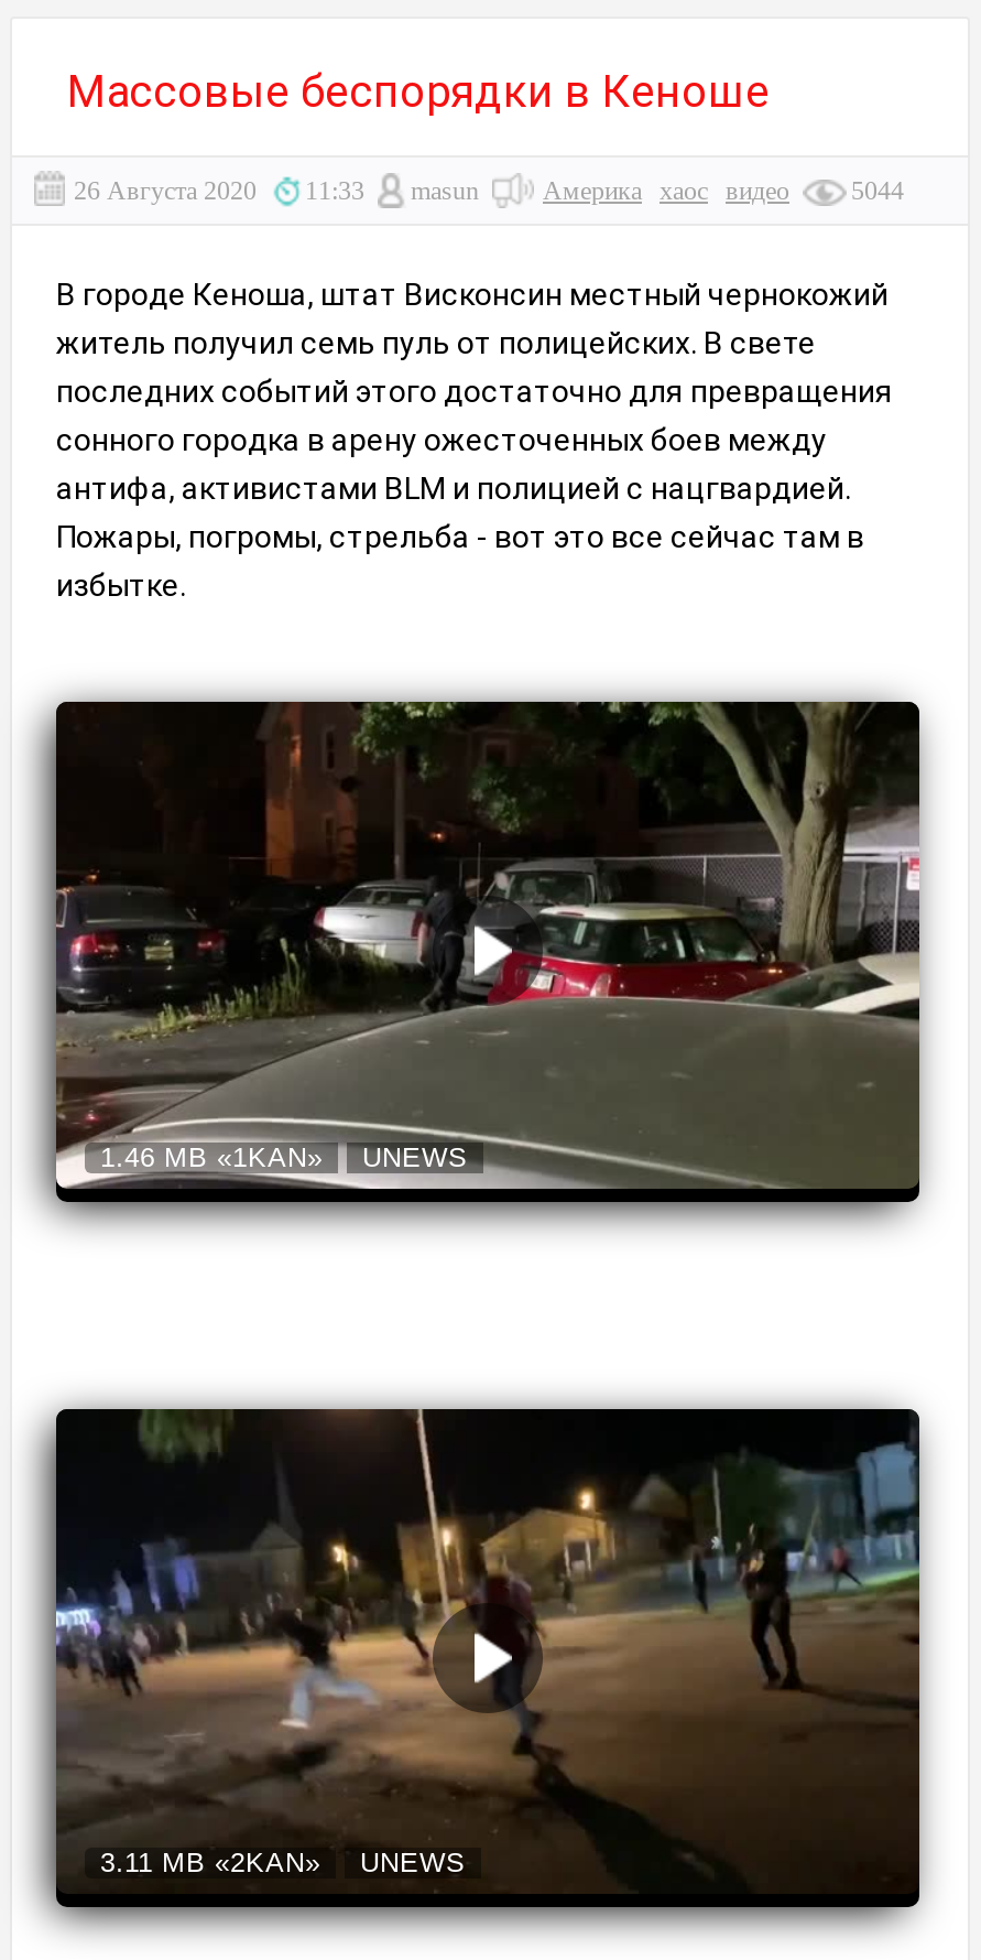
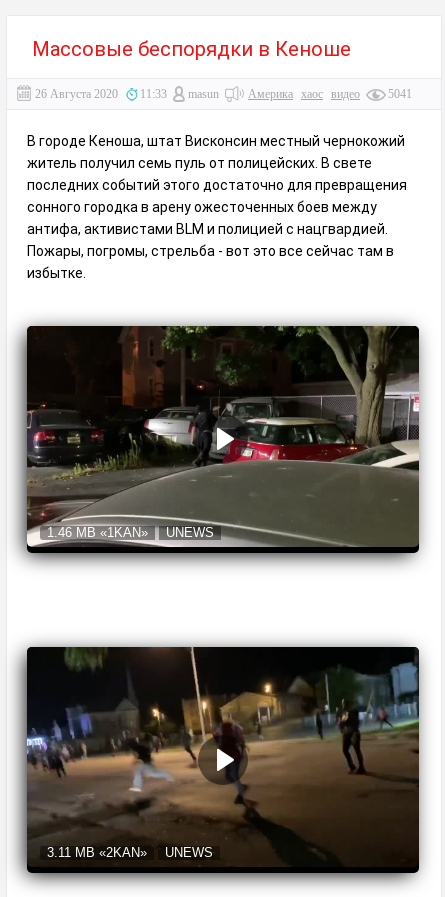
[543,175,904,206] Америка хаос видео 5044 -> [248,87,412,101] Америка хаос видео 5041

